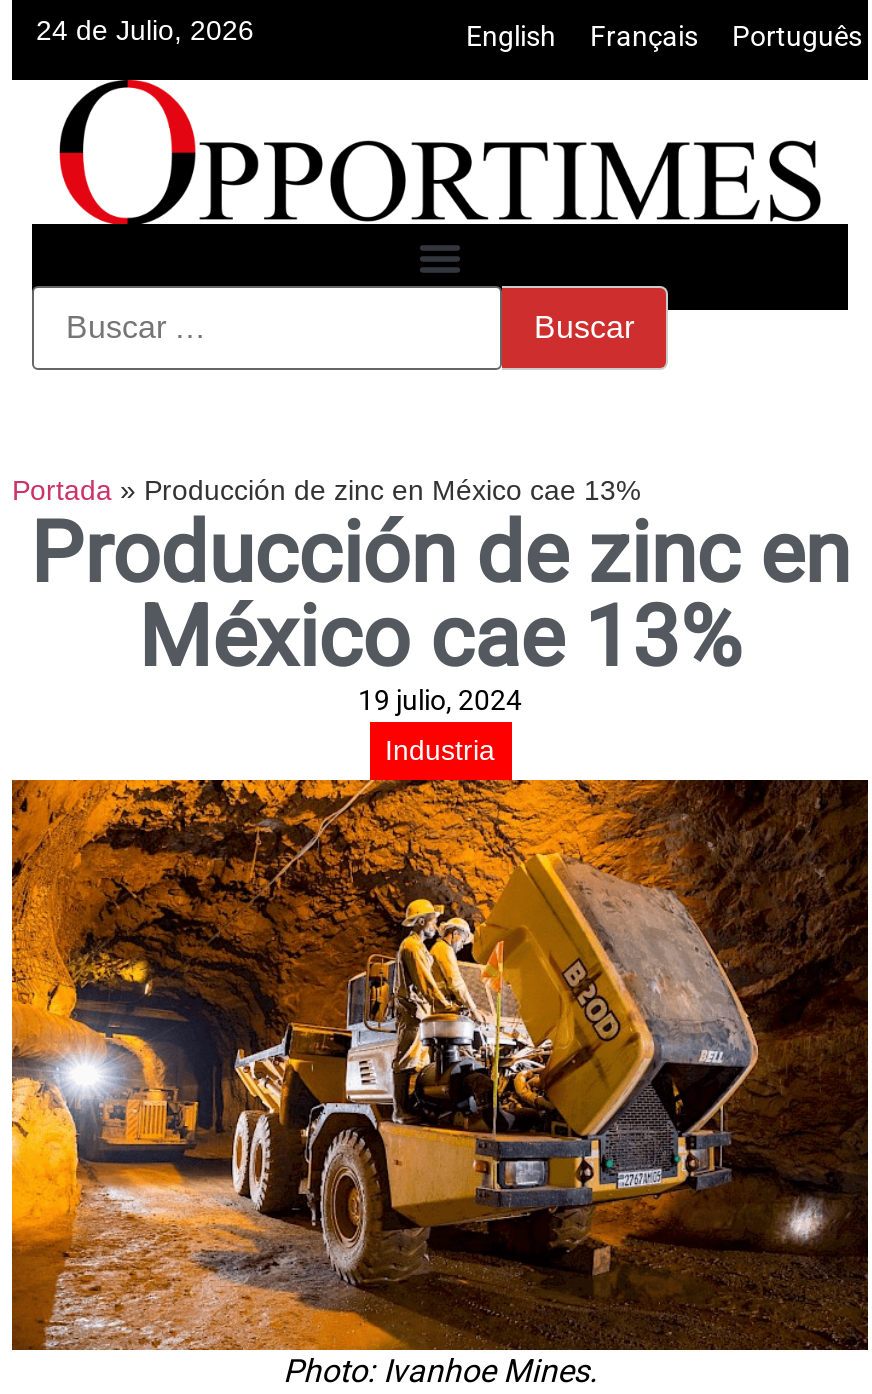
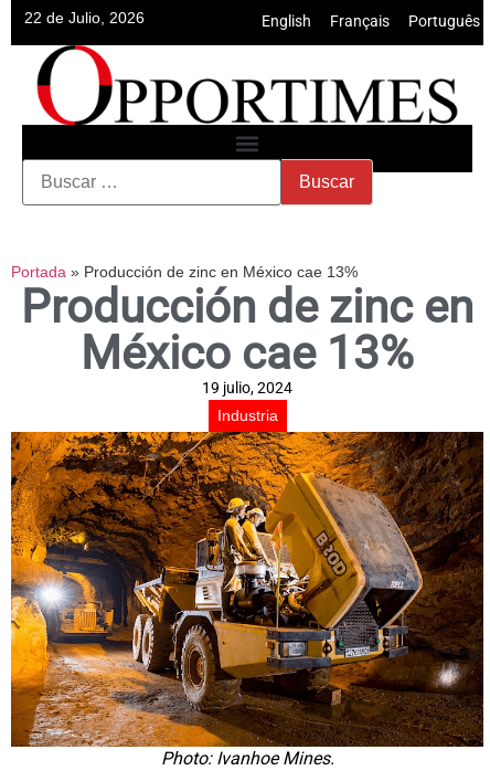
[36,14,254,46] 24 de Julio, 2026 -> [24,9,145,27] 22 de Julio, 2026

